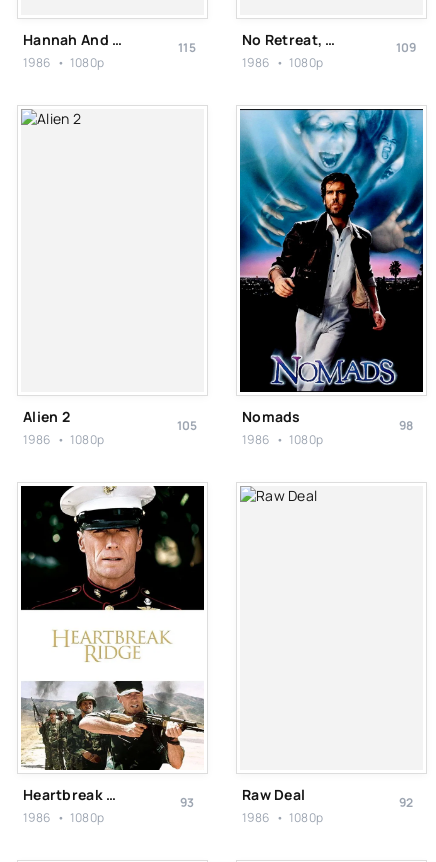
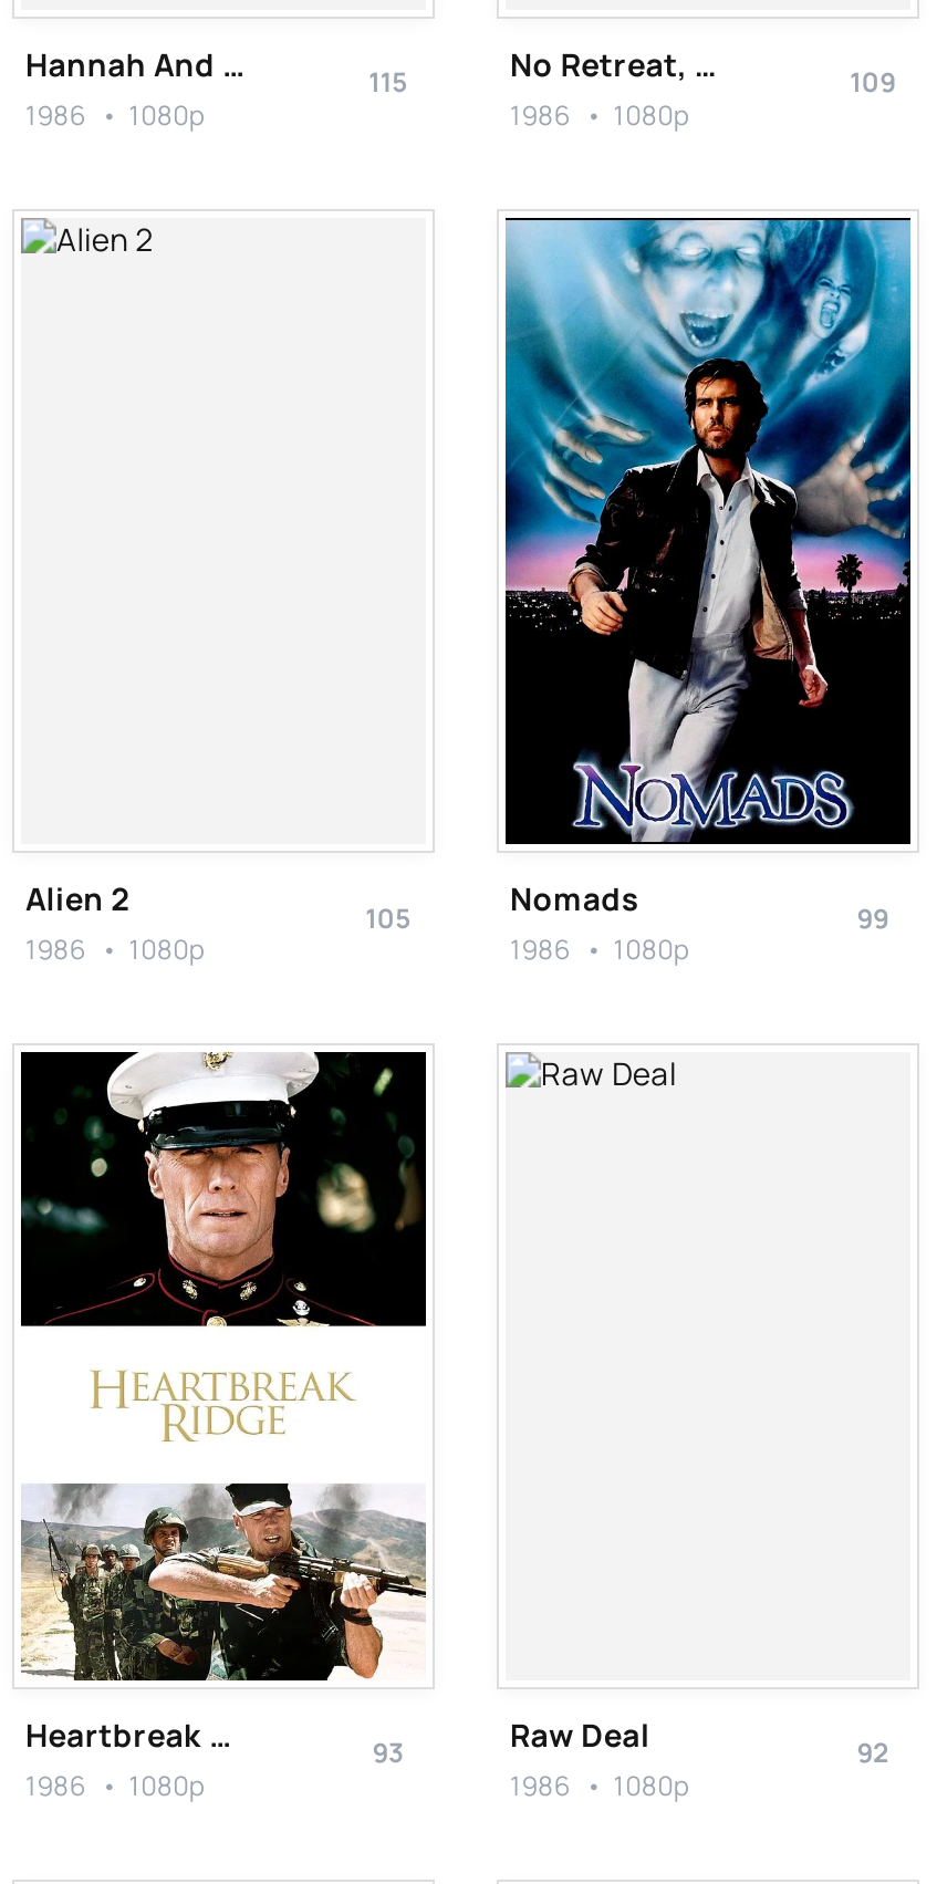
[399,416,413,433] 98 -> [857,898,889,936] 99

